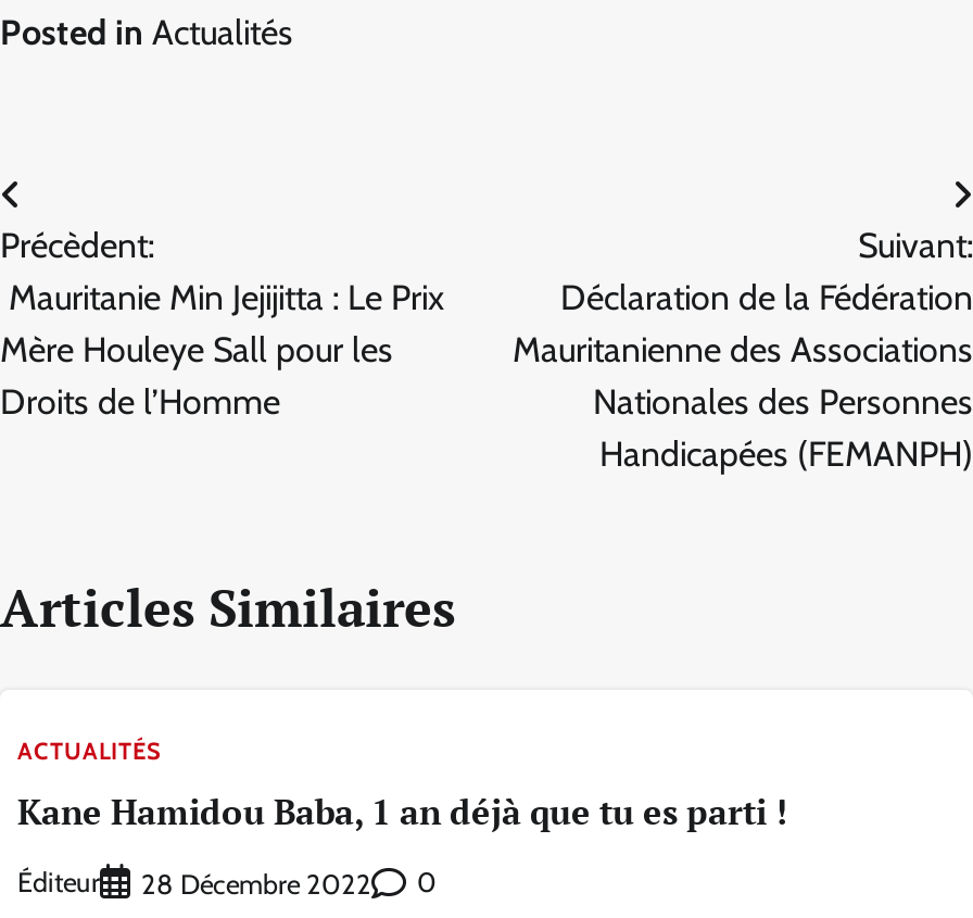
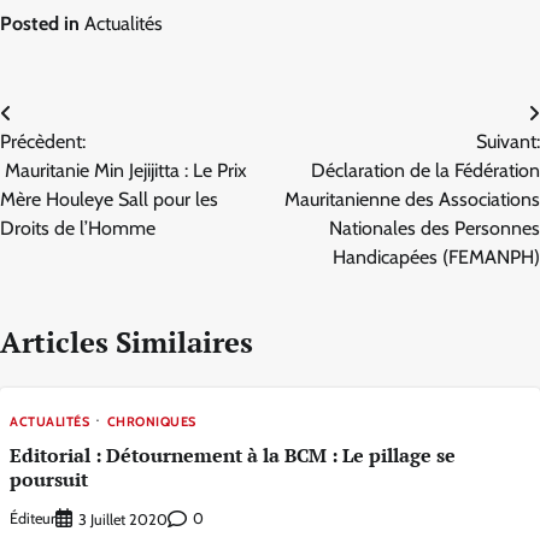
[17,788,788,836] Kane Hamidou Baba, 1 an déjà que tu es parti ! -> [10,413,456,493] CHRONIQUES | Editorial : Détournement à la BCM : Le pillage se | poursuit
[141,867,371,900] 28 Décembre 2022 -> [78,510,168,528] 3 Juillet 2020

